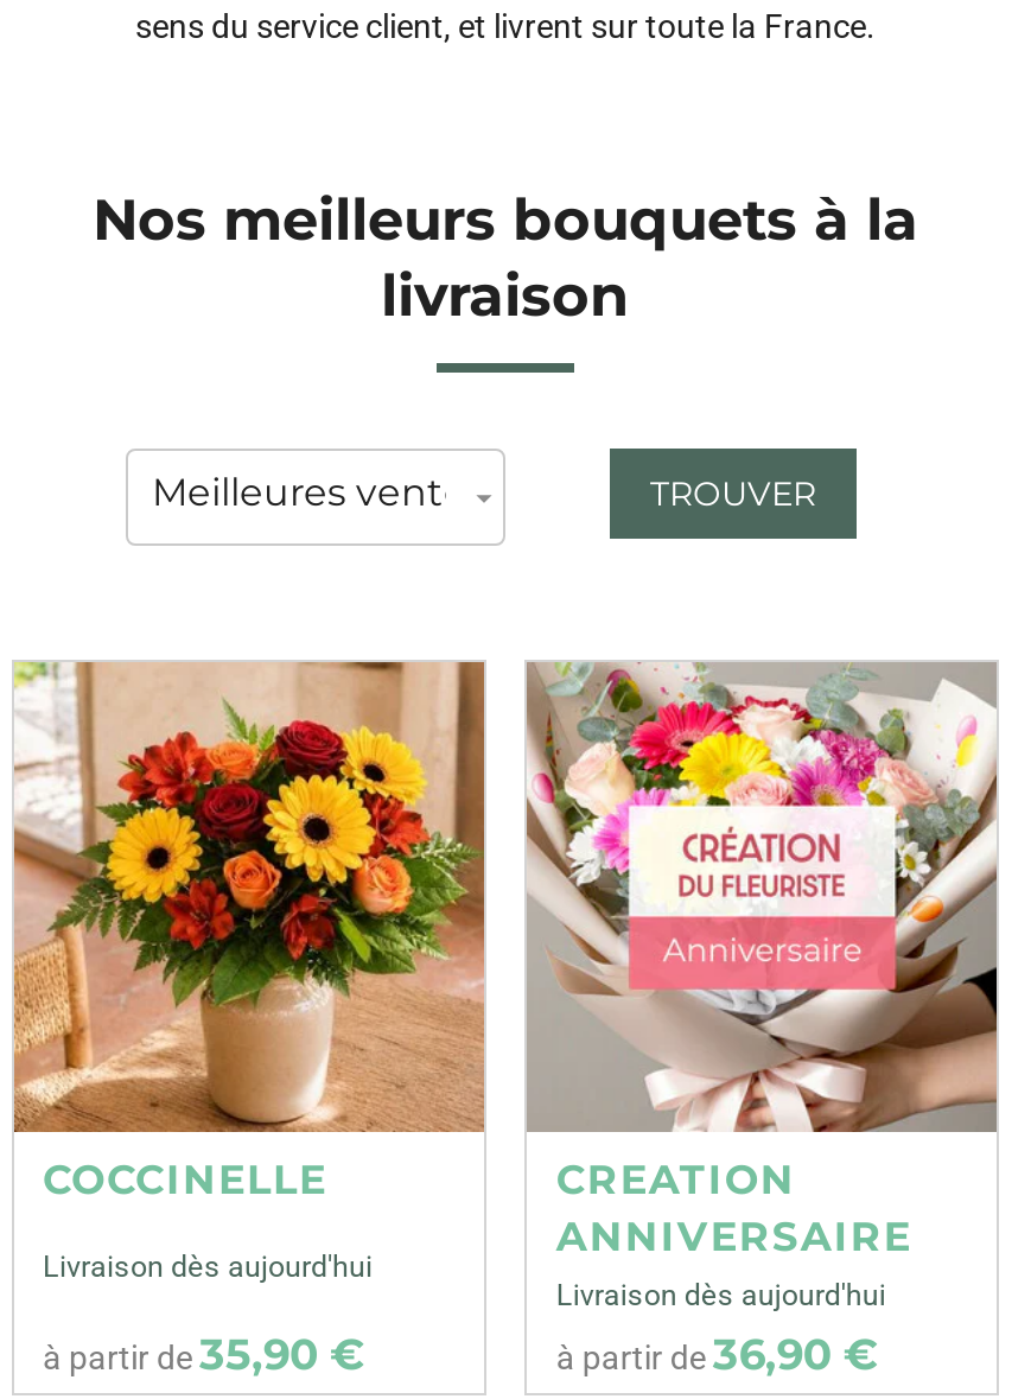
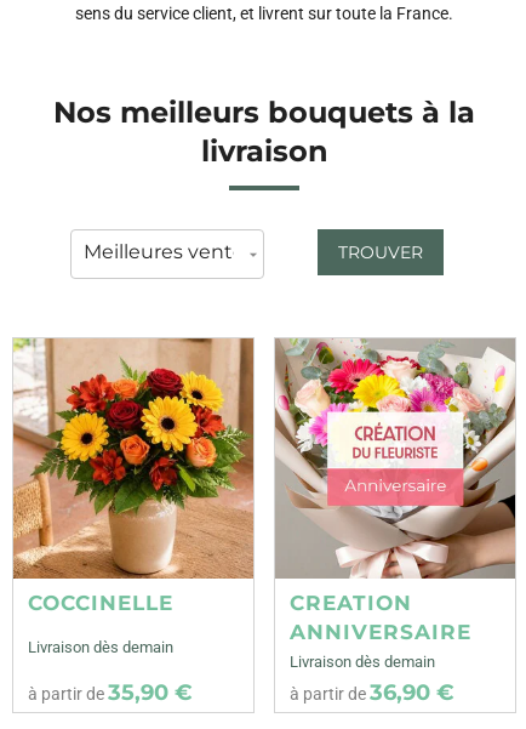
[43,1248,373,1283] Livraison dès aujourd'hui -> [28,638,173,656] Livraison dès demain
[556,1276,886,1312] Livraison dès aujourd'hui -> [290,652,435,670] Livraison dès demain

